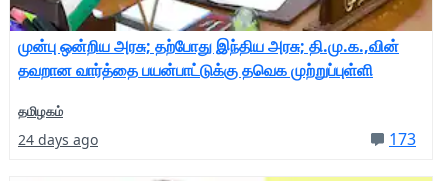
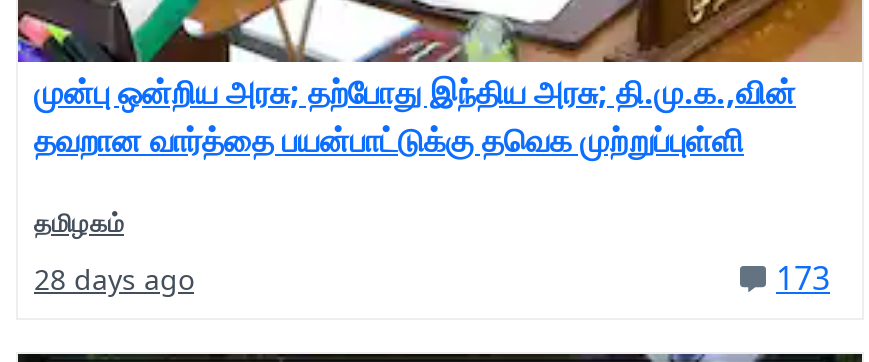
[18,130,98,149] 24 days ago -> [34,260,194,298] 28 days ago

